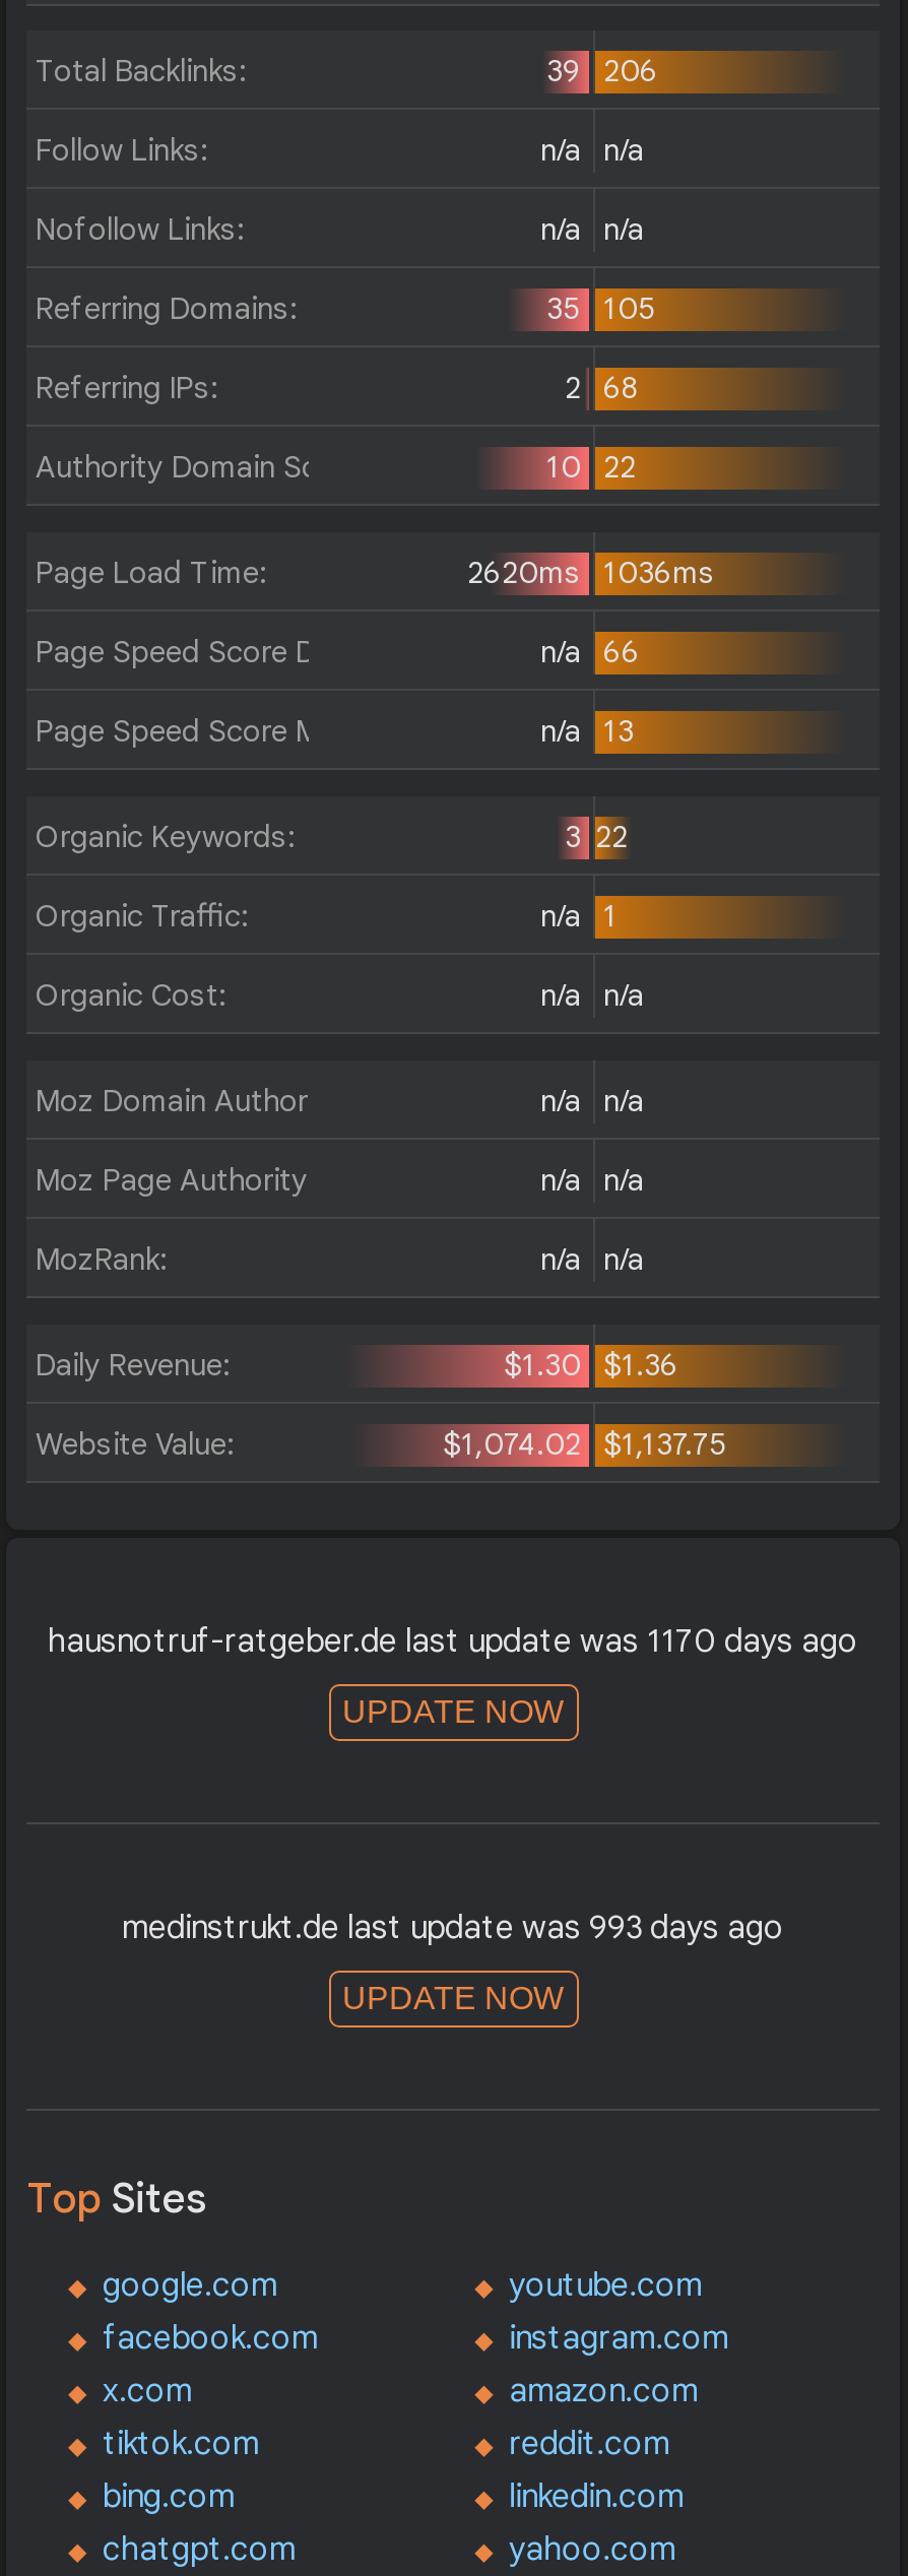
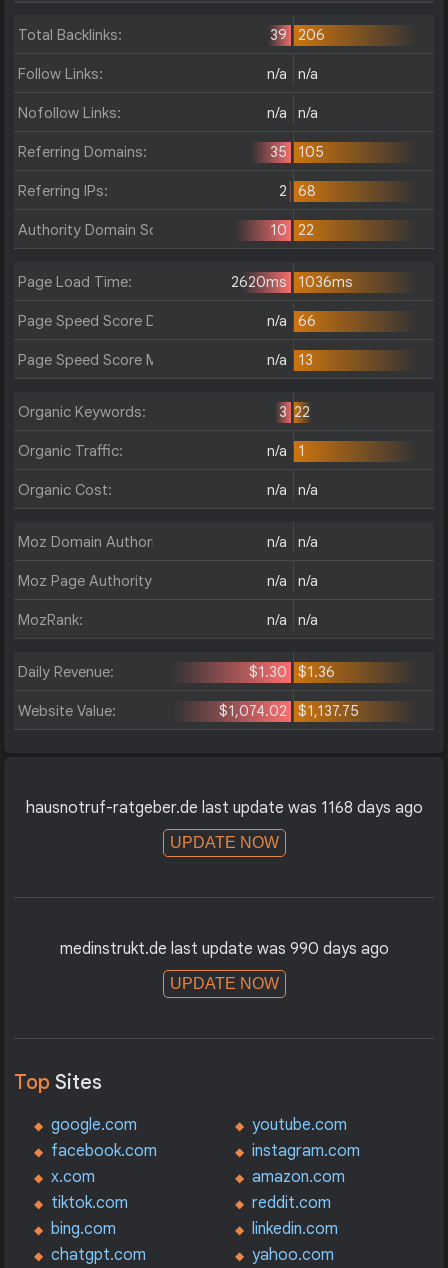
[48,1621,858,1662] hausnotruf-ratgeber.de last update was 1170 days ago -> [25,798,422,818] hausnotruf-ratgeber.de last update was 1168 days ago
[122,1908,784,1948] medinstrukt.de last update was 993 days ago -> [59,939,388,959] medinstrukt.de last update was 990 days ago

